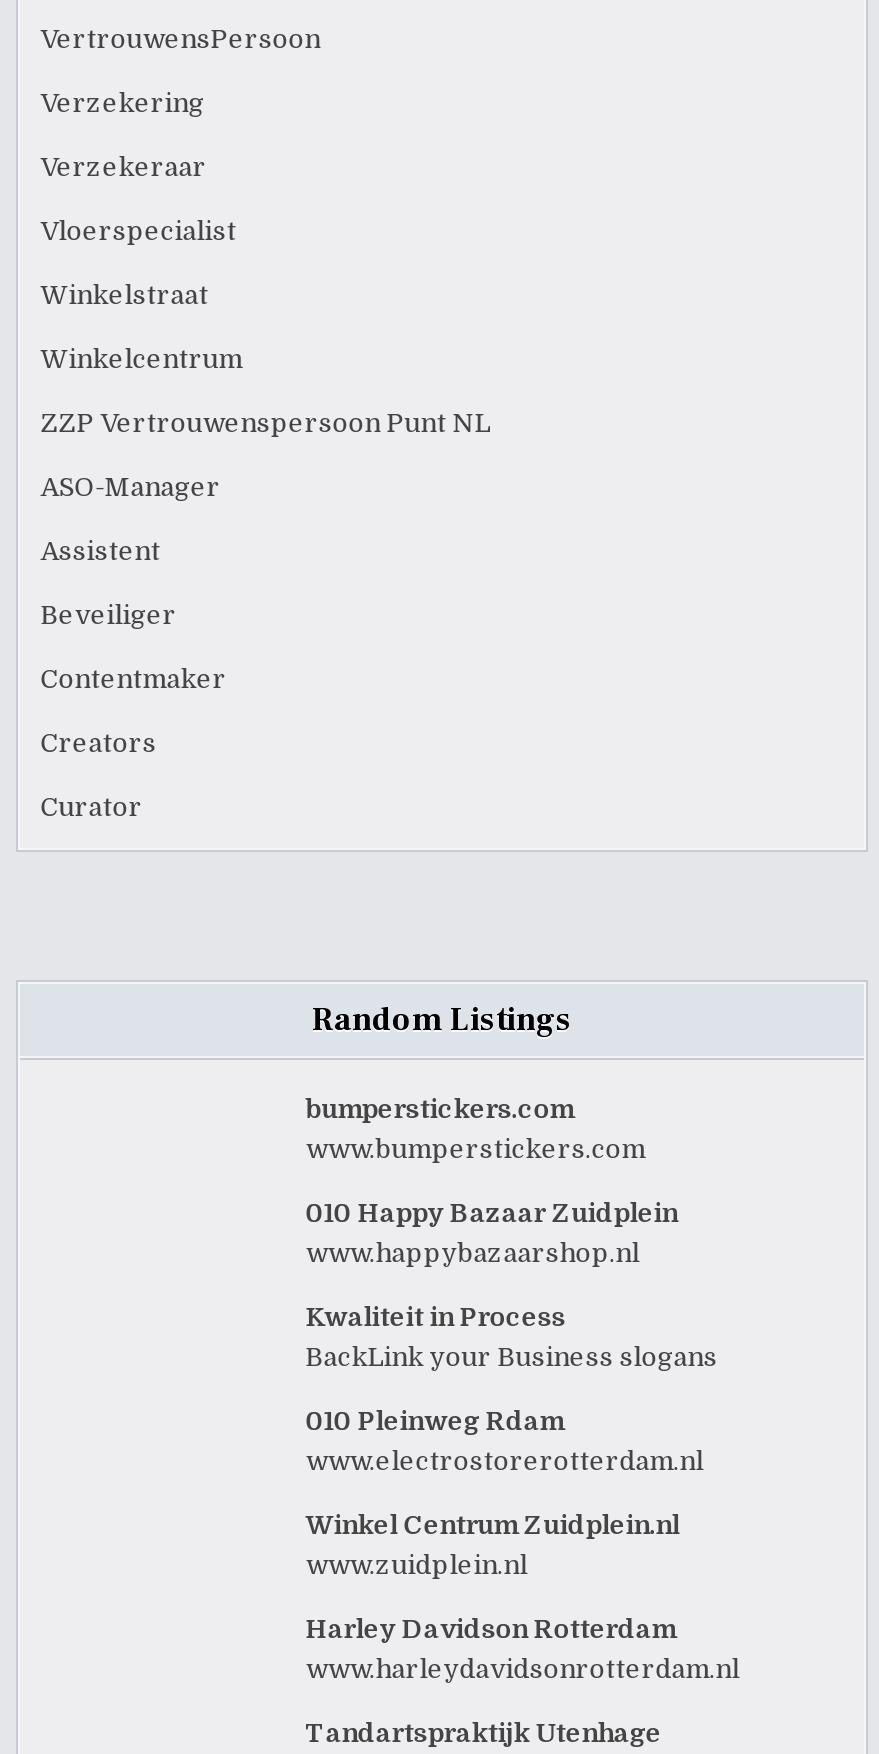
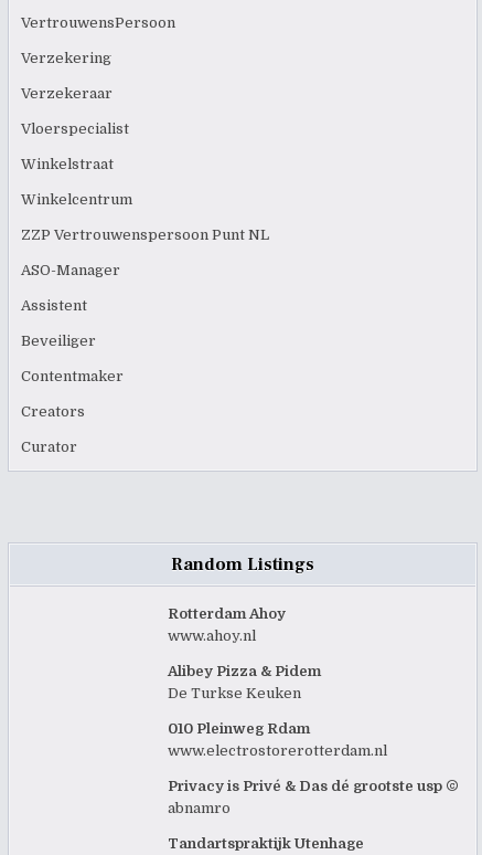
[305,1094,717,1372] bumperstickers.com | www.bumperstickers.com | 010 Happy Bazaar Zuidplein | www.happybazaarshop.nl | Kwaliteit in Process | BackLink your Business slogans -> [167,606,321,702] Rotterdam Ahoy | www.ahoy.nl | Alibey Pizza & Pidem | De Turkse Keuken
[305,1510,739,1684] Winkel Centrum Zuidplein.nl | www.zuidplein.nl | Harley Davidson Rotterdam | www.harleydavidsonrotterdam.nl -> [167,778,459,817] Privacy is Privé & Das dé grootste usp © | abnamro

